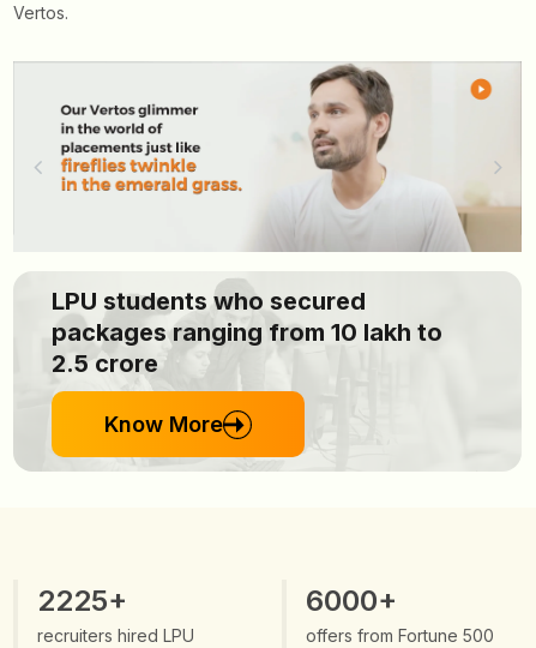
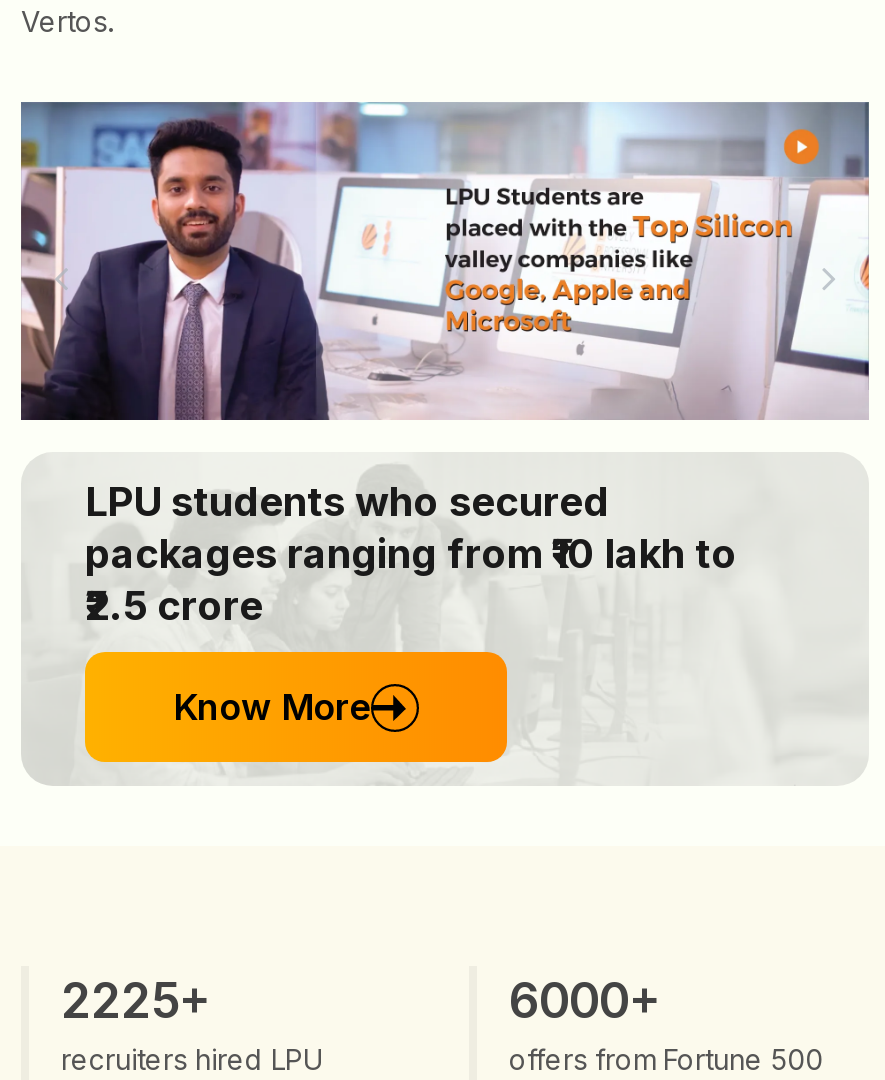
[13,62,522,252] [image] -> [19,102,869,422] [image]

